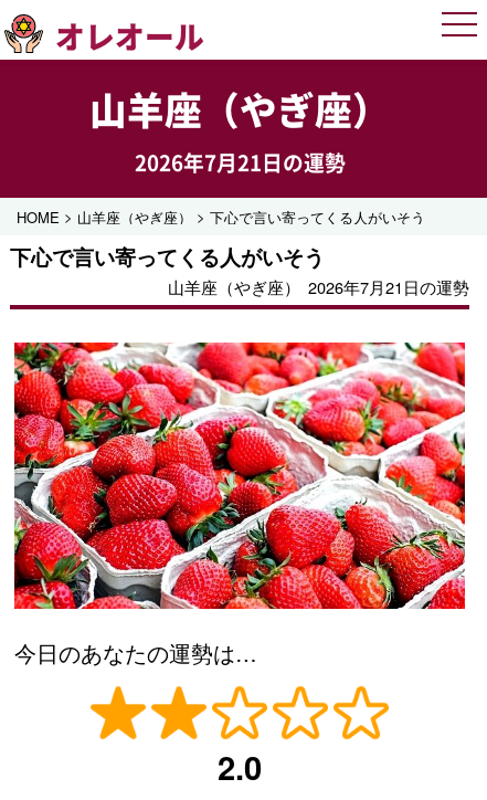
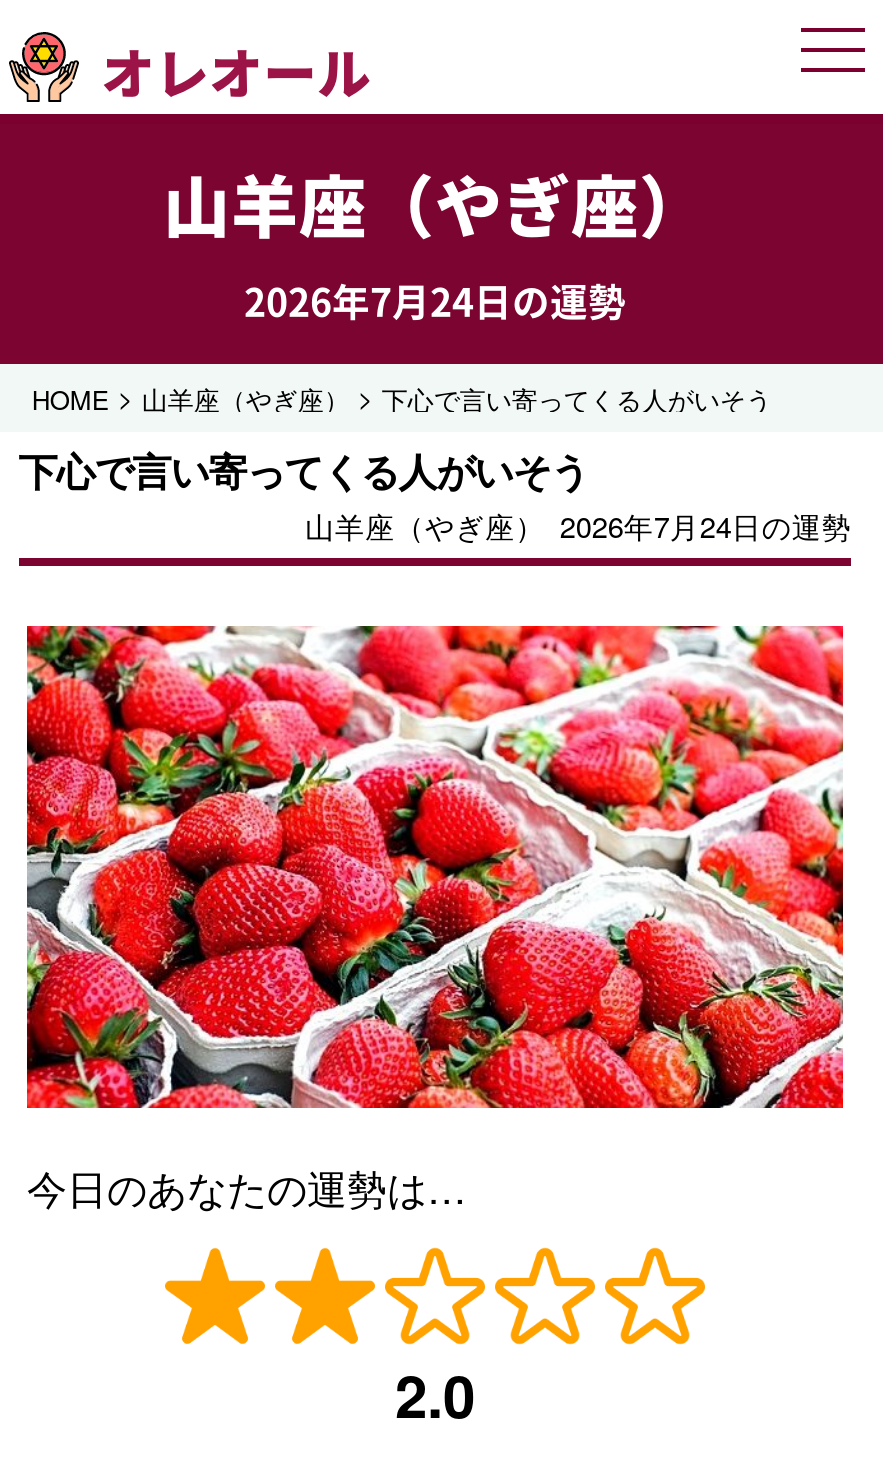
[134,147,345,178] 2026年7月21日の運勢 -> [244,272,626,328] 2026年7月24日の運勢
[168,275,470,299] 山羊座（やぎ座） 2026年7月21日の運勢 -> [305,505,852,547] 山羊座（やぎ座） 2026年7月24日の運勢

